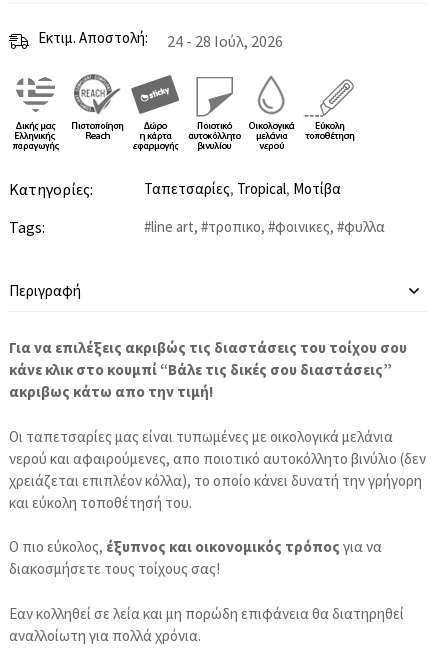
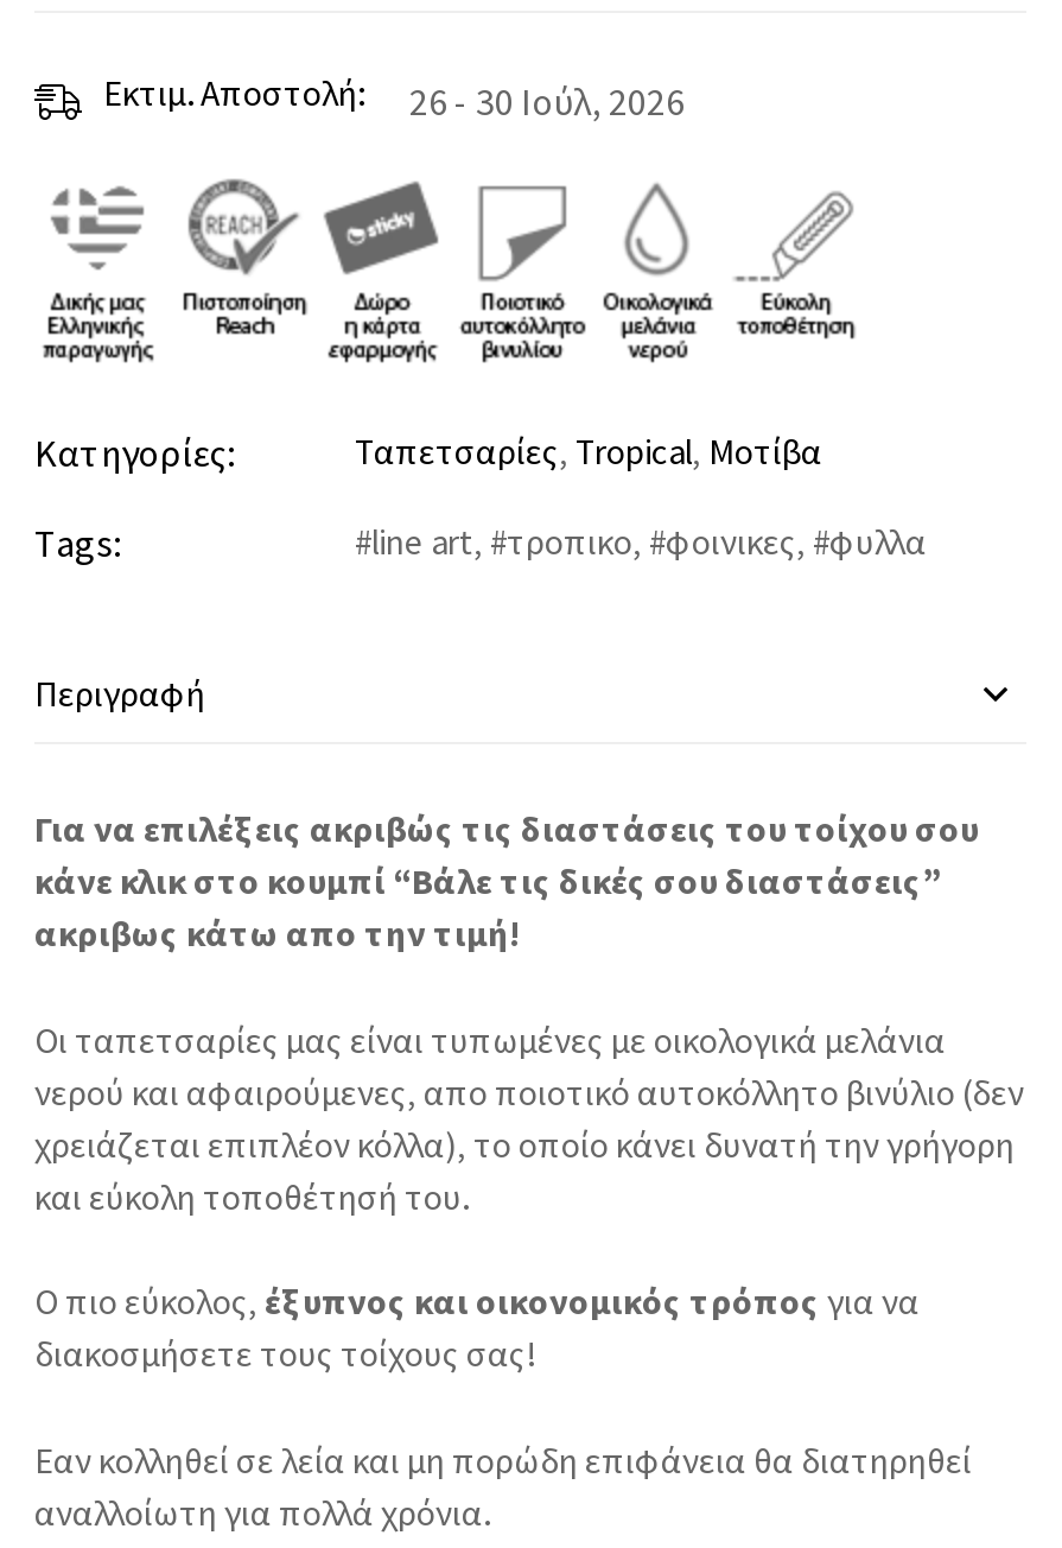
[38,28,283,51] Εκτιμ. Αποστολή: 24 - 28 Ιούλ, 2026 -> [103,70,685,125] Εκτιμ. Αποστολή: 26 - 30 Ιούλ, 2026

